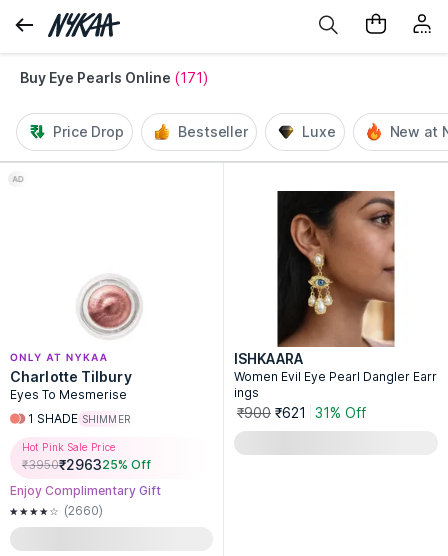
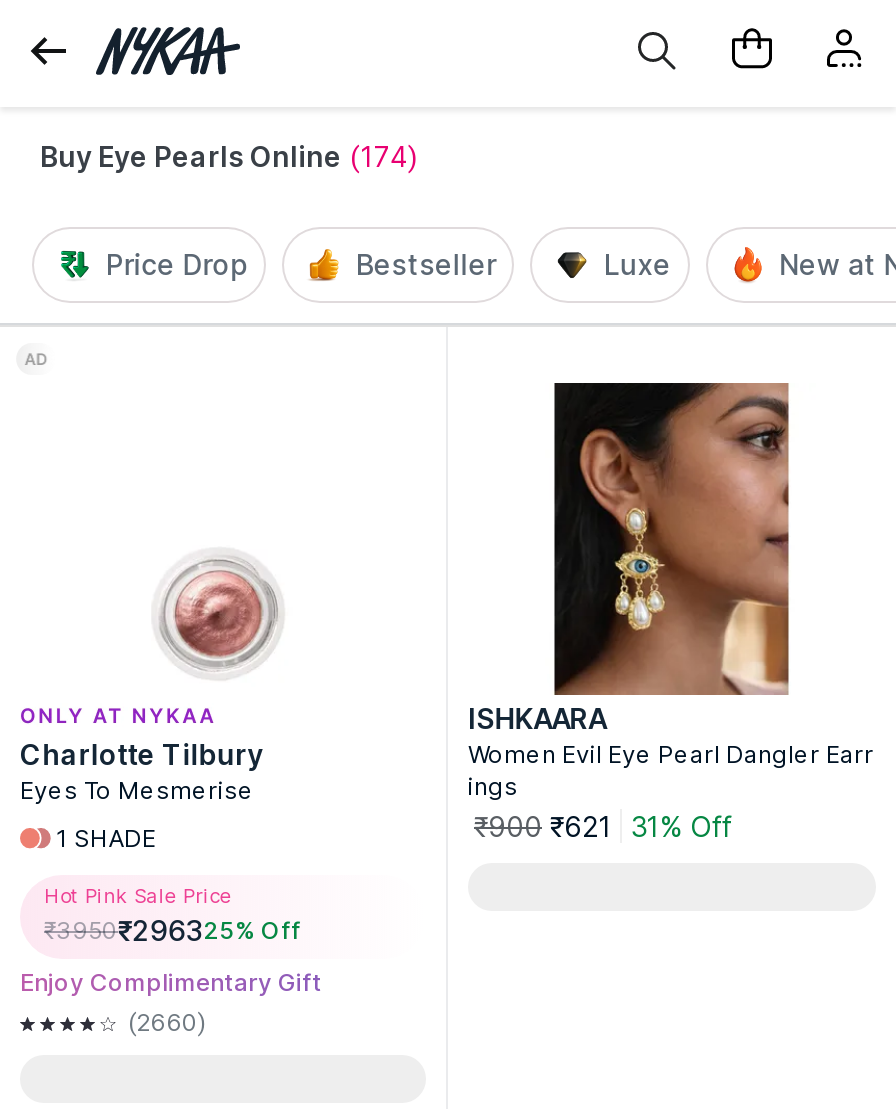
[20,69,208,86] Buy Eye Pearls Online (171) -> [40,139,418,173] Buy Eye Pearls Online (174)
[28,411,131,426] 1 SHADE SHIMMER -> [56,823,156,853] 1 SHADE

